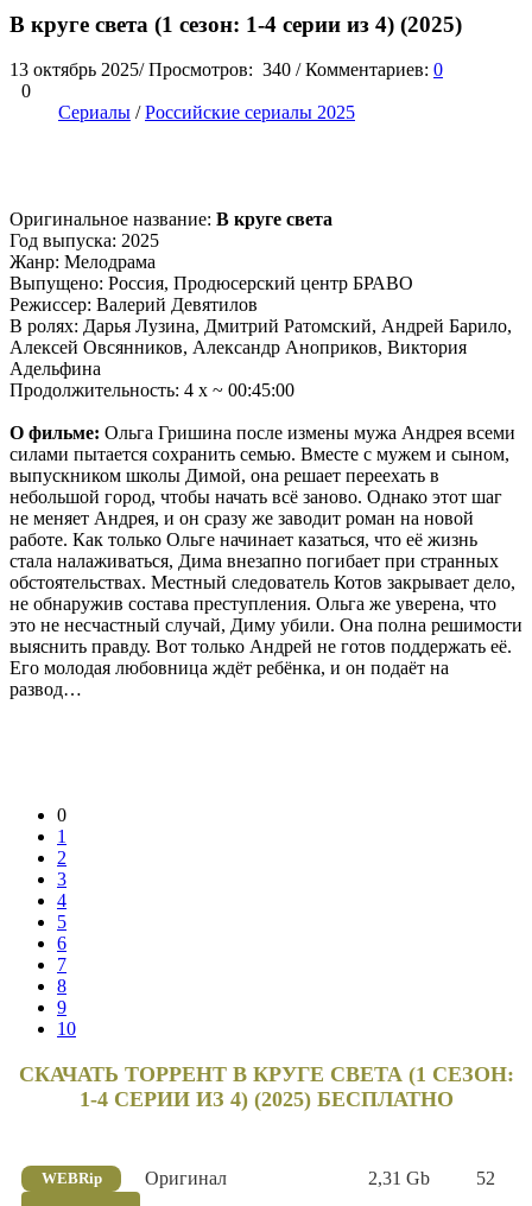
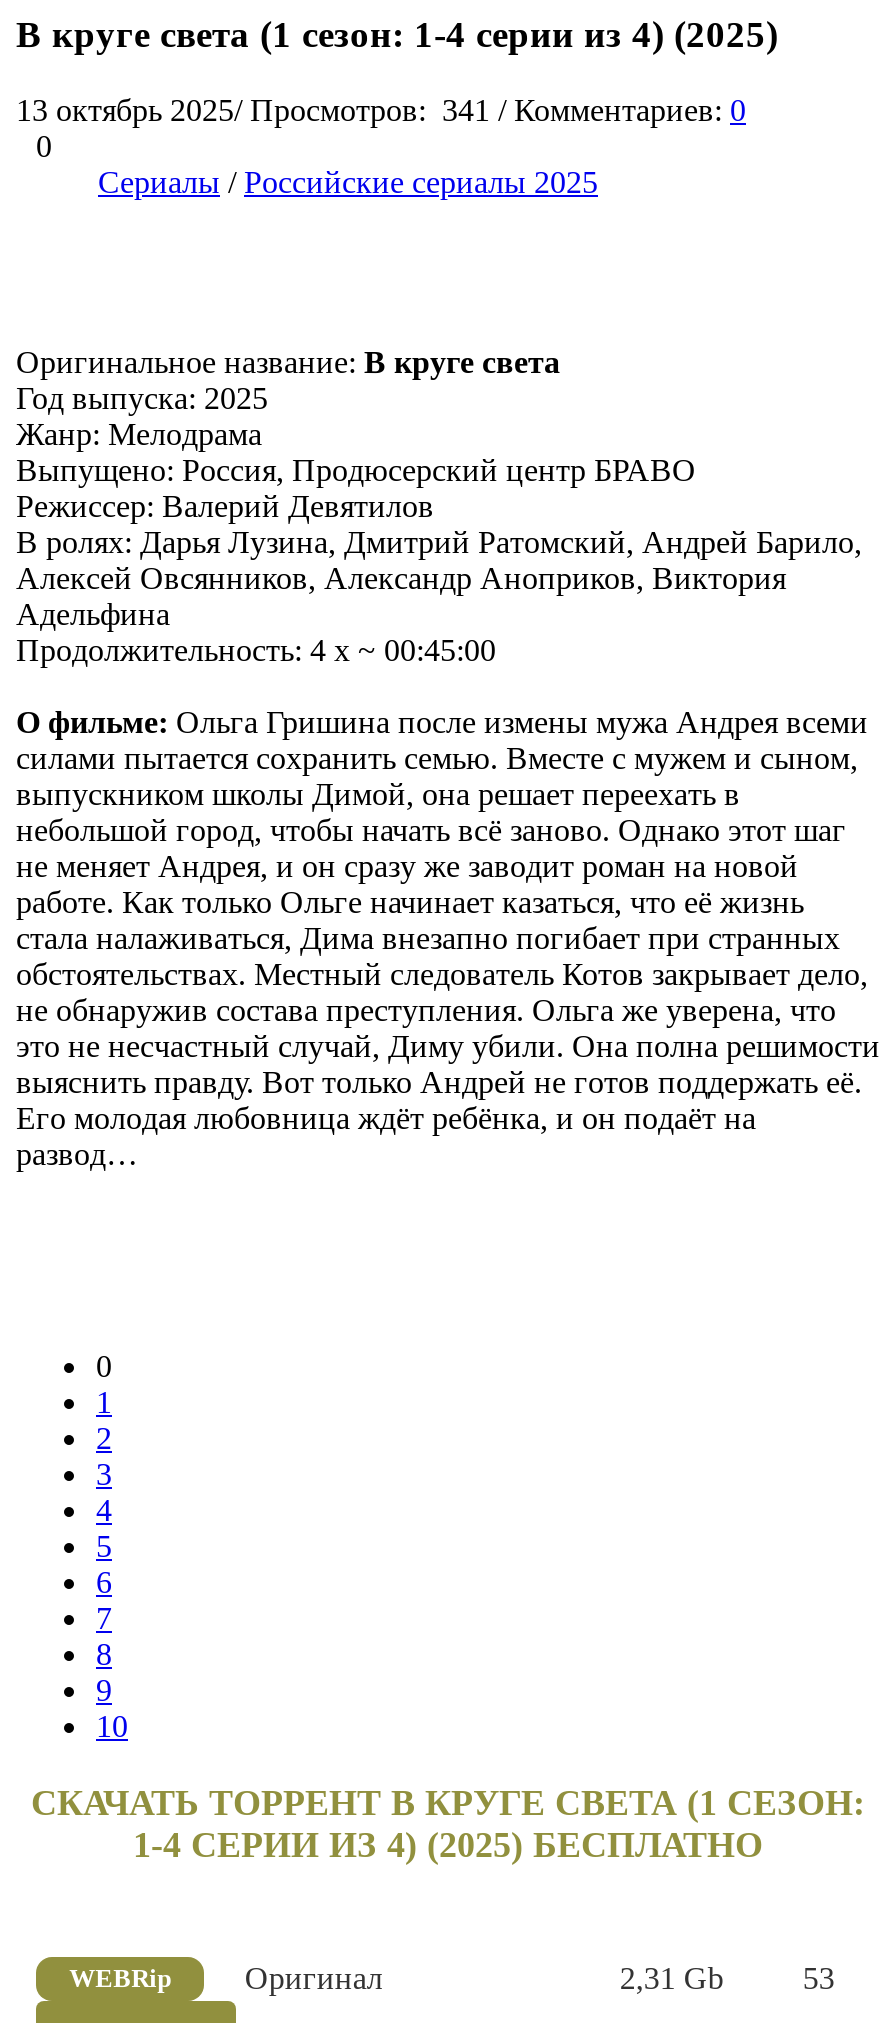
[9,60,443,80] 13 октябрь 2025/ Просмотров: 340 / Комментариев: 0 -> [16,94,746,128] 13 октябрь 2025/ Просмотров: 341 / Комментариев: 0
[477,1168,496,1188] 52 -> [803,1961,835,1995] 53

